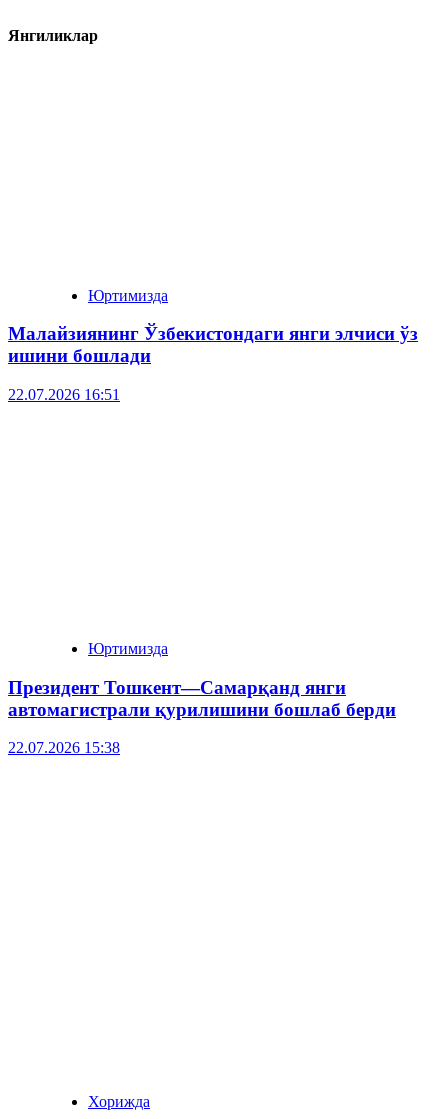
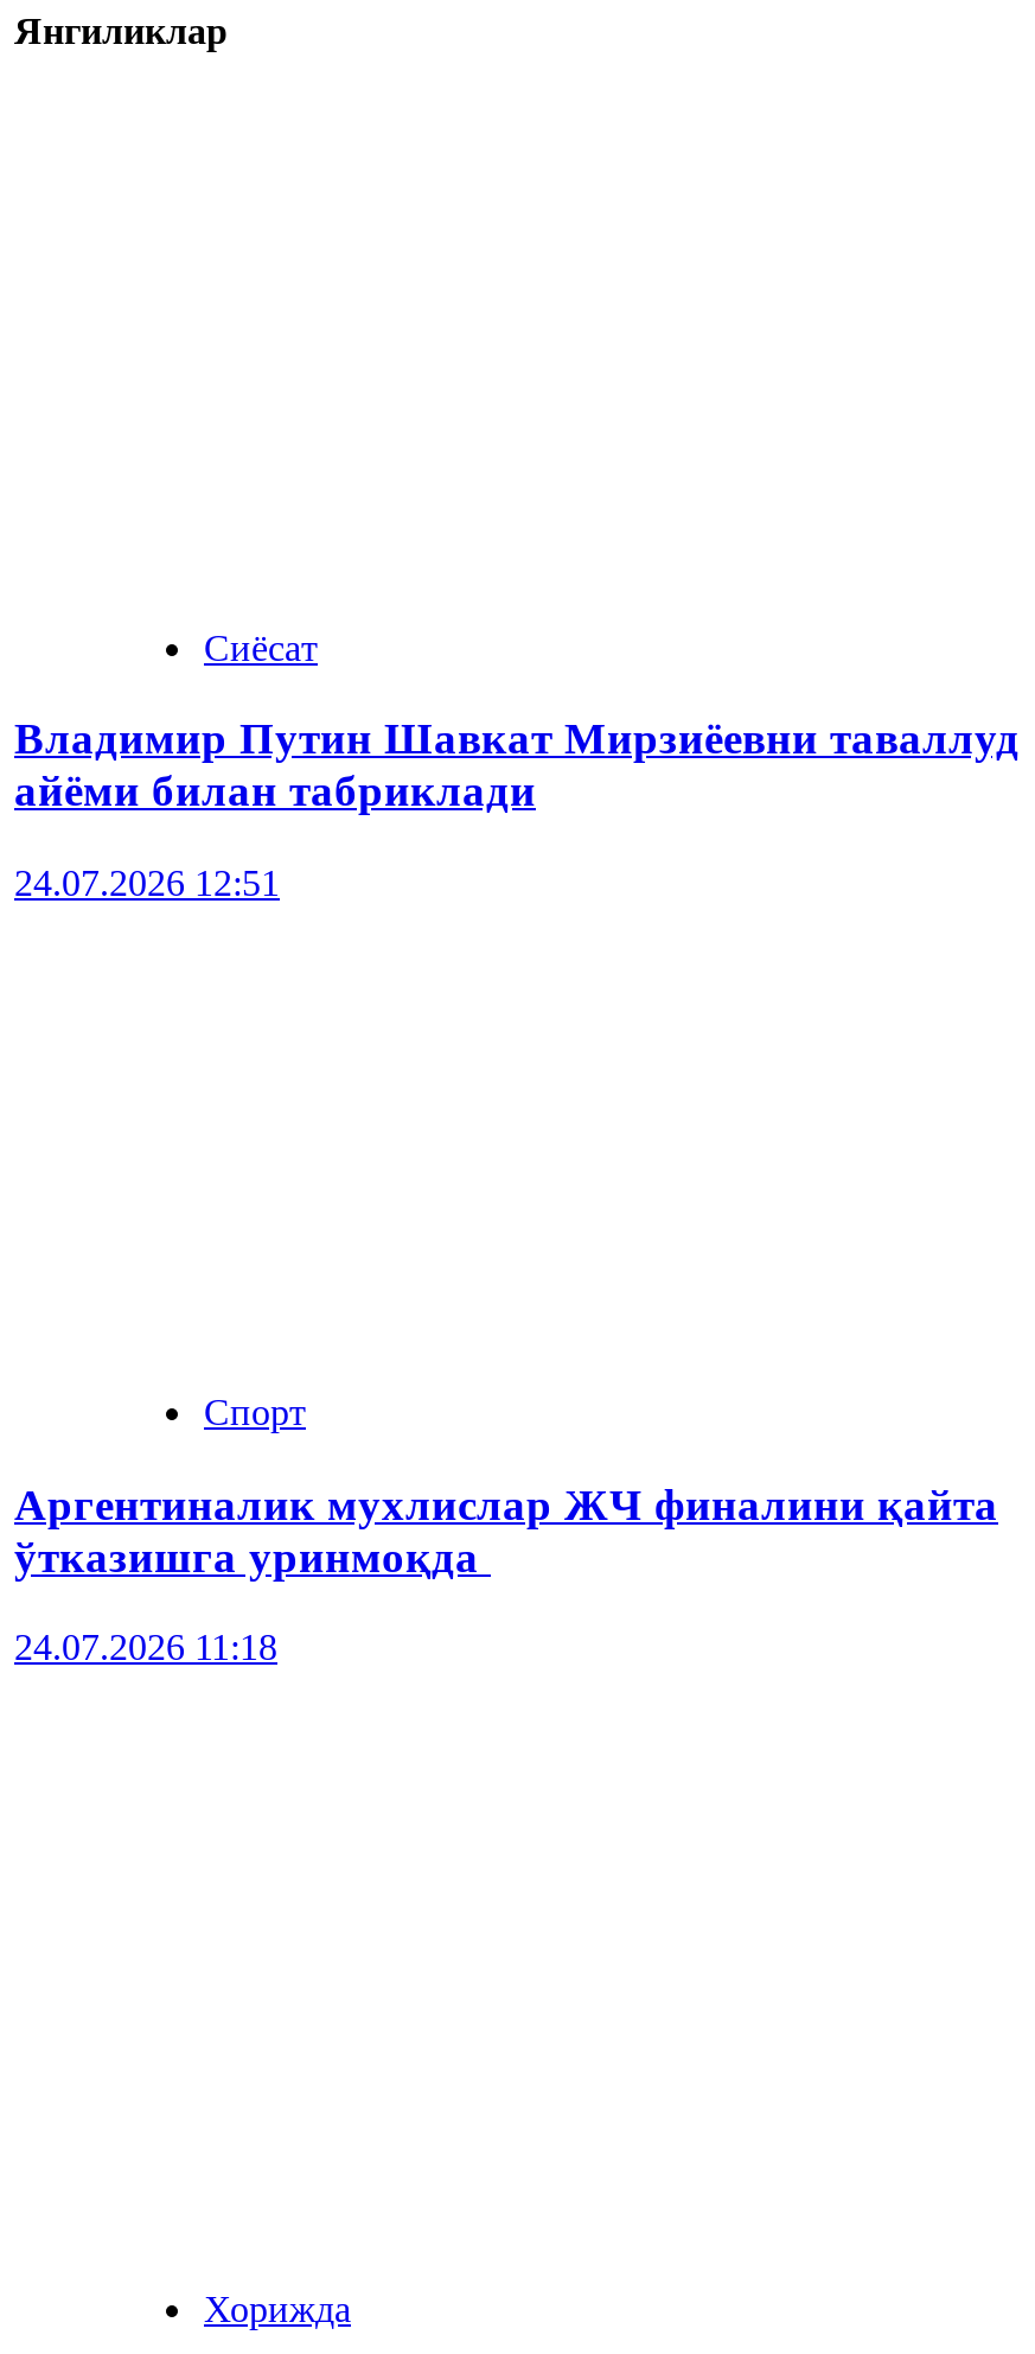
[88,286,168,303] Юртимизда -> [204,626,318,667] Сиёсат
[8,323,418,366] Малайзиянинг Ўзбекистондаги янги элчиси ўз | ишини бошлади -> [14,714,1020,816] Владимир Путин Шавкат Мирзиёевни таваллуд | айёми билан табриклади
[8,386,120,403] 22.07.2026 16:51 -> [14,863,280,903] 24.07.2026 12:51
[88,640,168,657] Юртимизда -> [204,1392,306,1432] Спорт
[8,677,396,720] Президент Тошкент—Самарқанд янги | автомагистрали қурилишини бошлаб берди -> [14,1479,998,1581] Аргентиналик мухлислар ЖЧ финалини қайта | ўтказишга уринмоқда
[8,739,120,756] 22.07.2026 15:38 -> [14,1628,277,1668] 24.07.2026 11:18

